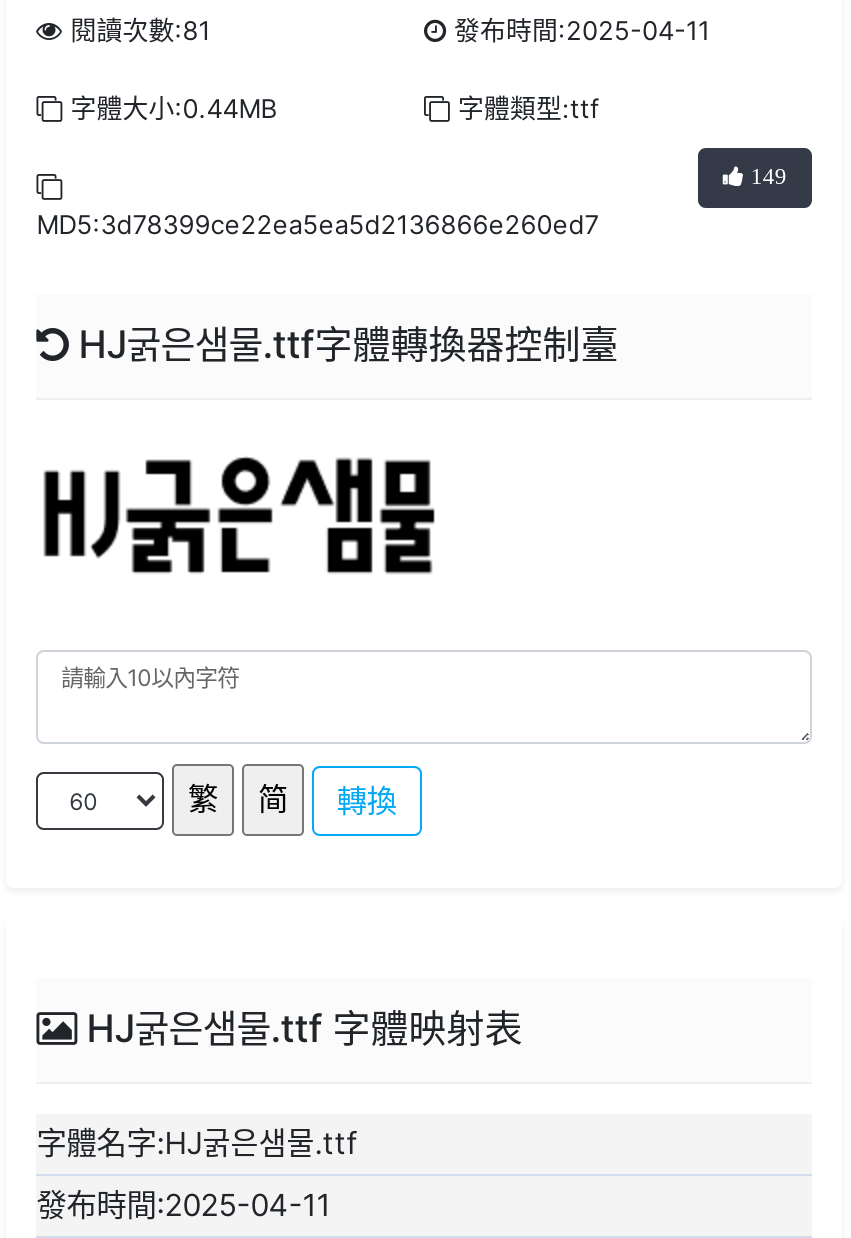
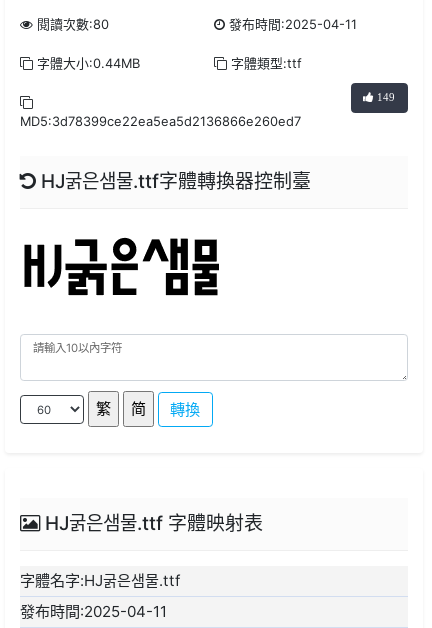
[62,13,210,45] 閱讀次數:81 -> [33,15,109,31] 閱讀次數:80

